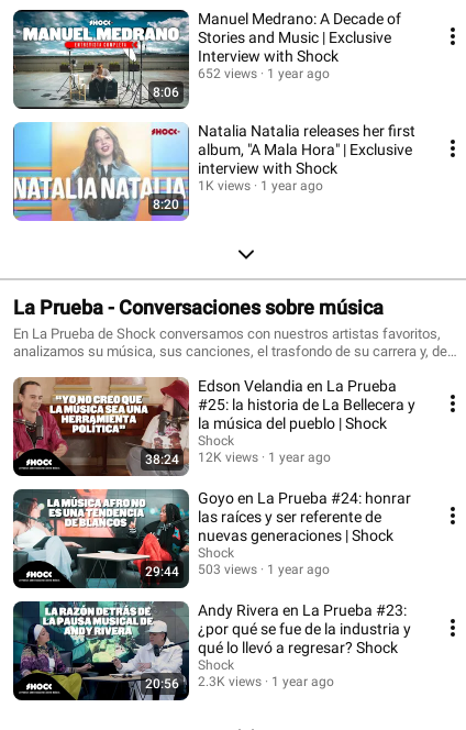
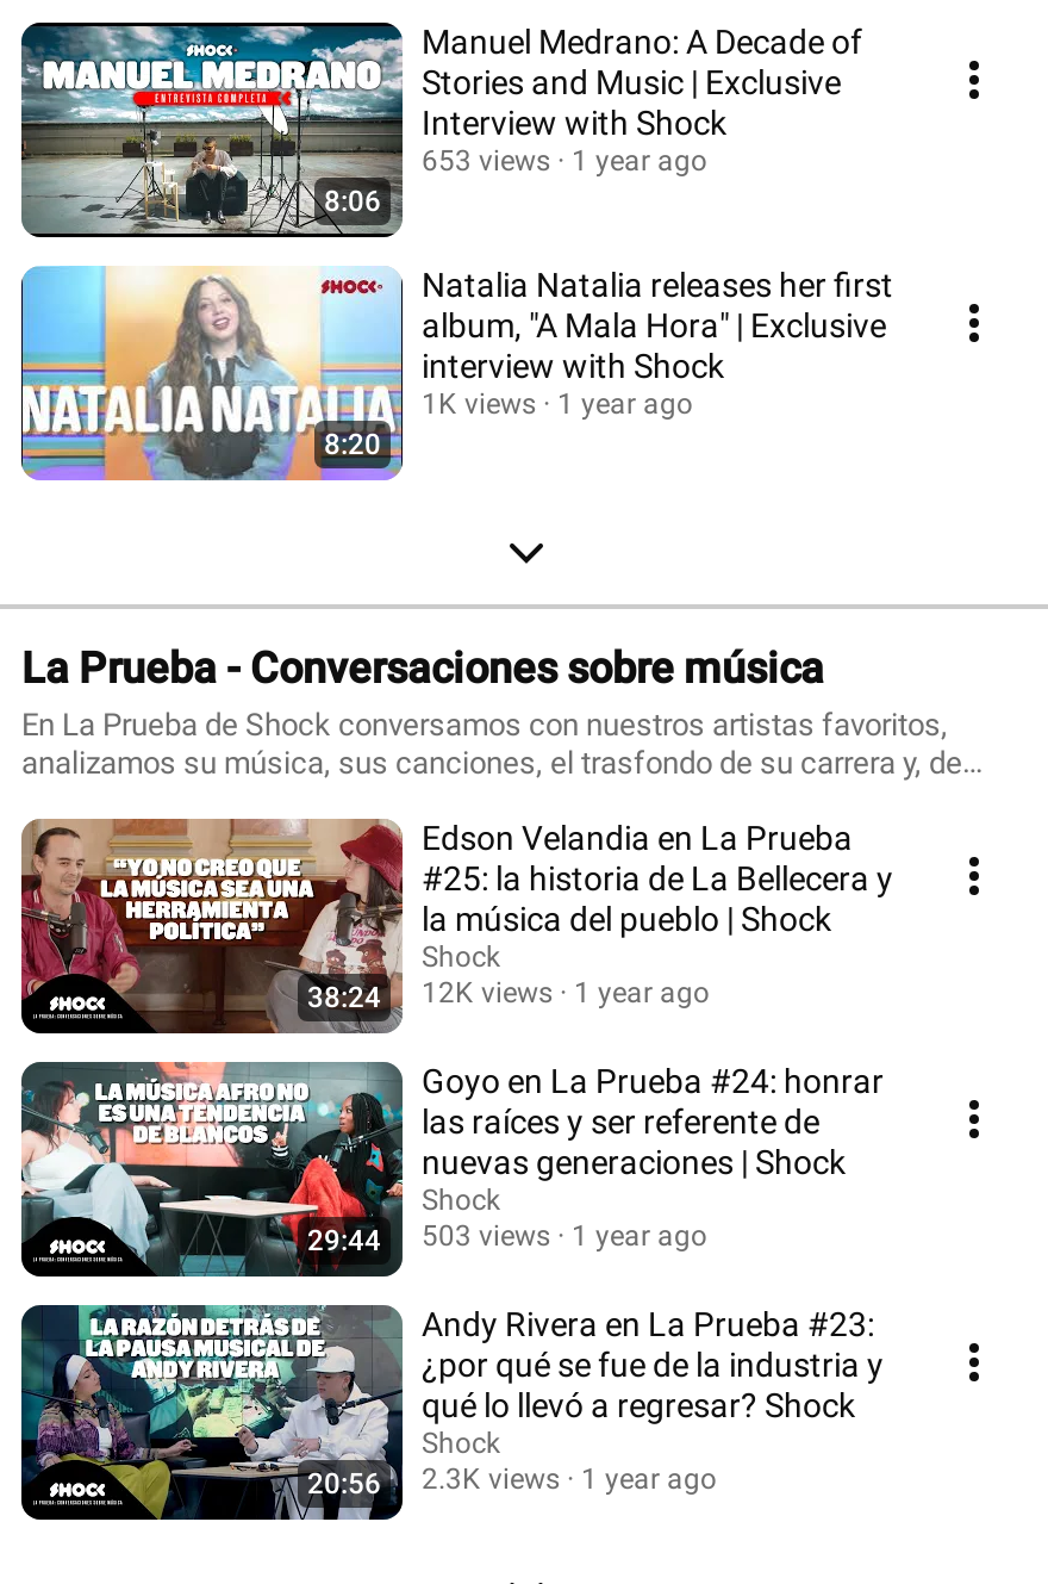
[198,65,330,81] 652 views 1 year ago -> [422,143,707,176] 653 views 1 year ago

